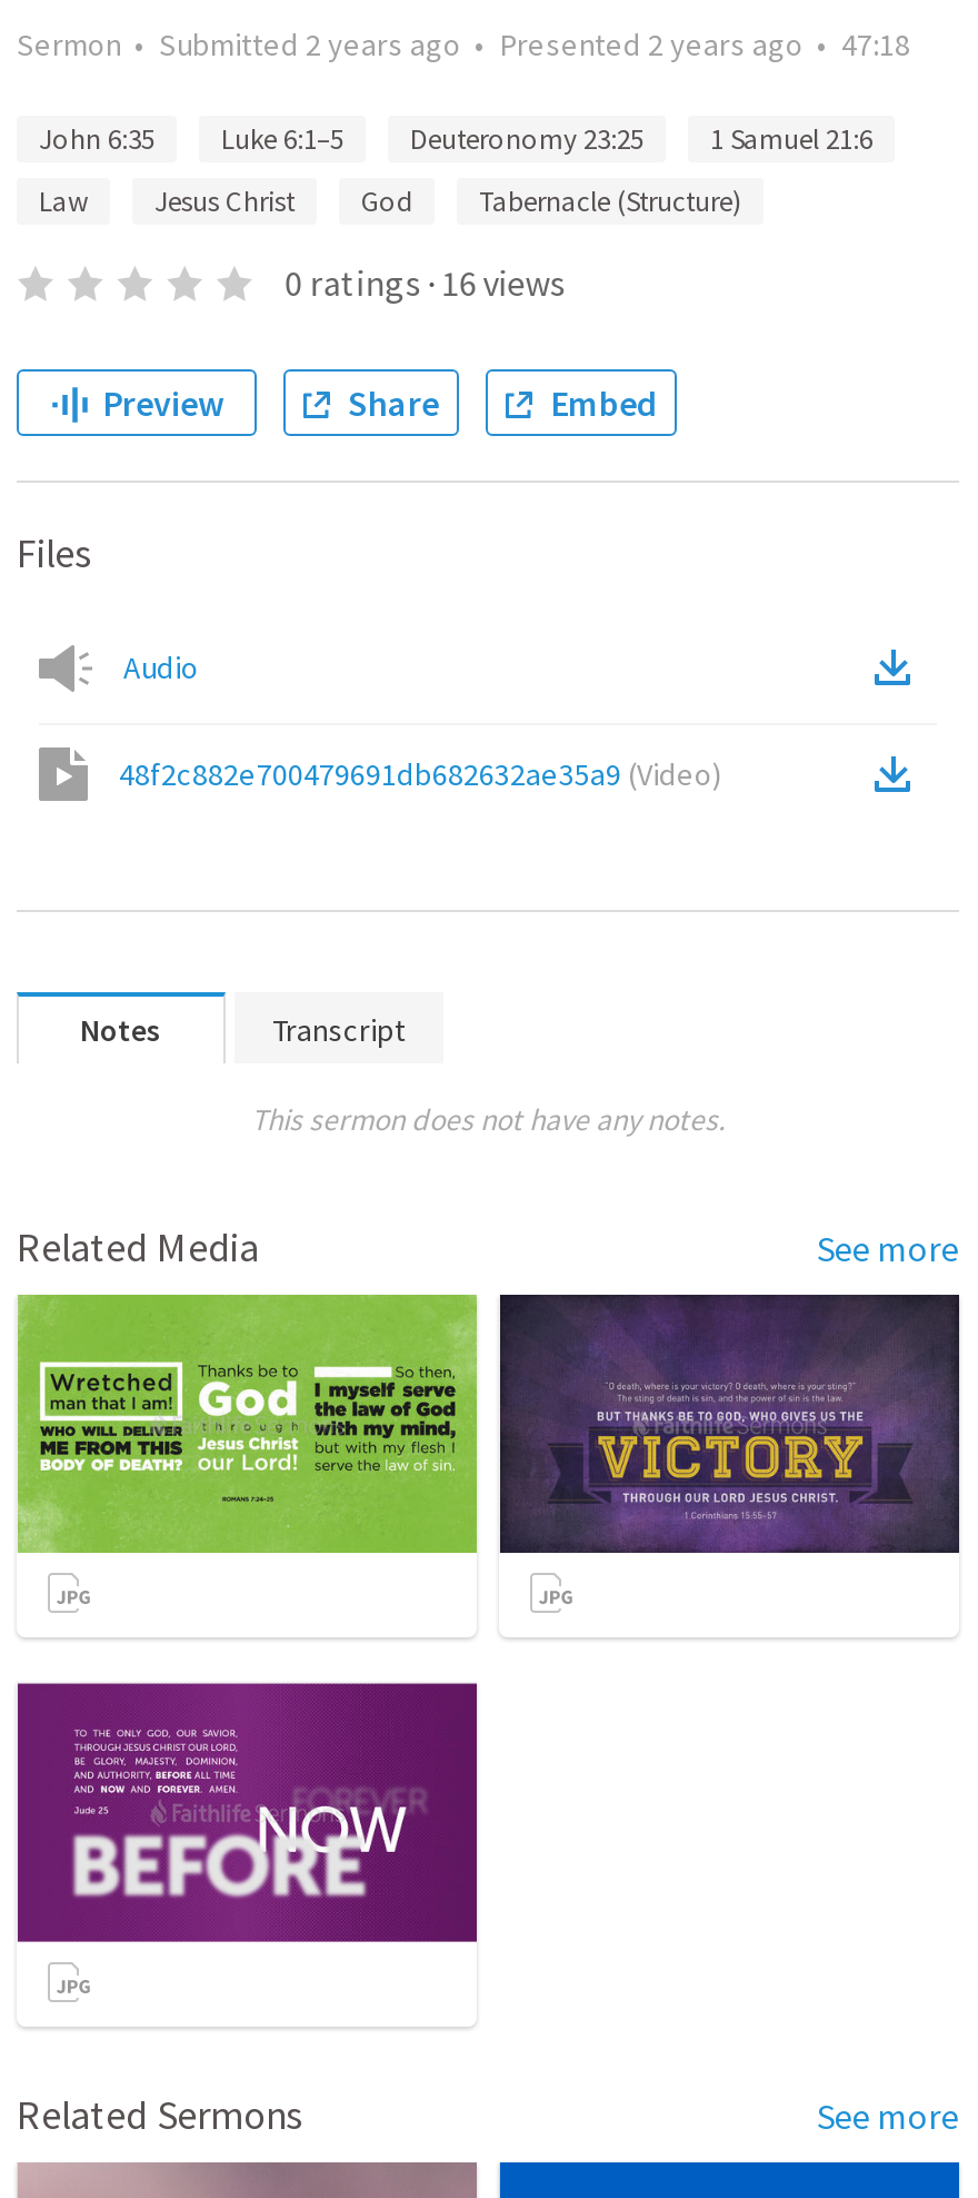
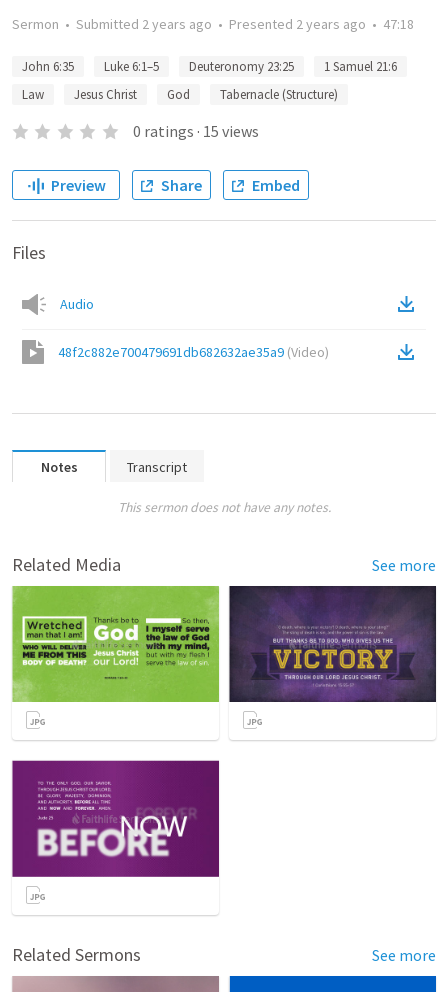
[285,260,565,305] 0 ratings · 16 views -> [133,121,259,141] 0 ratings · 15 views

